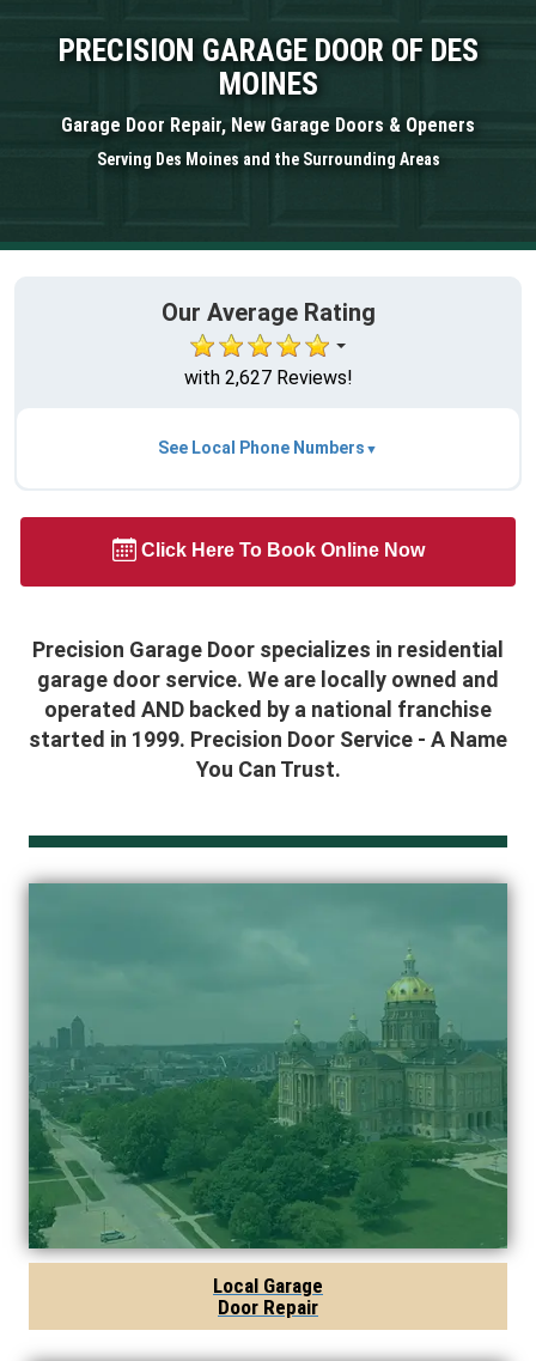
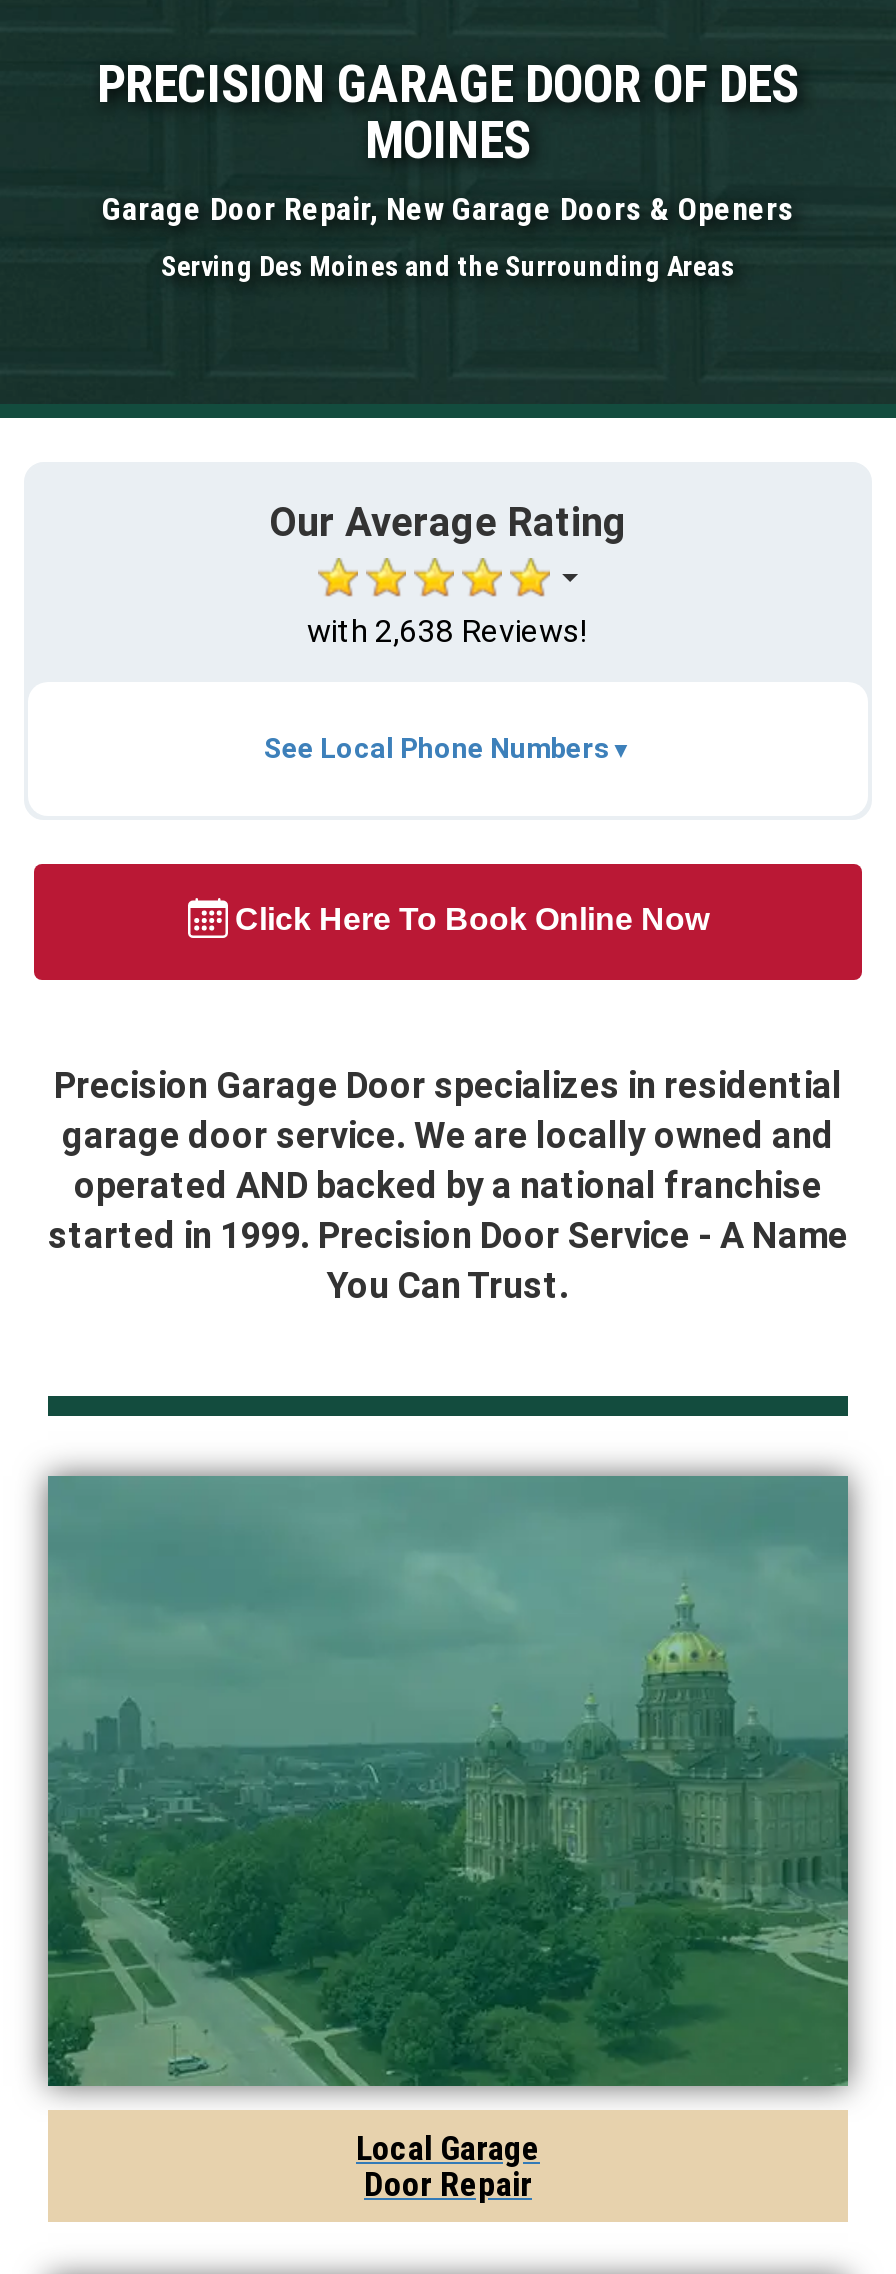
[184,367,352,389] with 2,627 Reviews! -> [307,612,589,650] with 2,638 Reviews!

